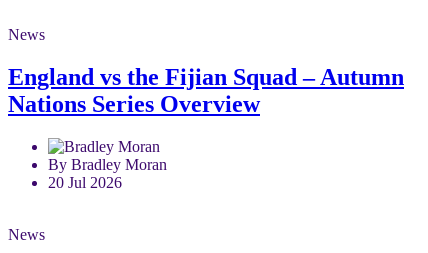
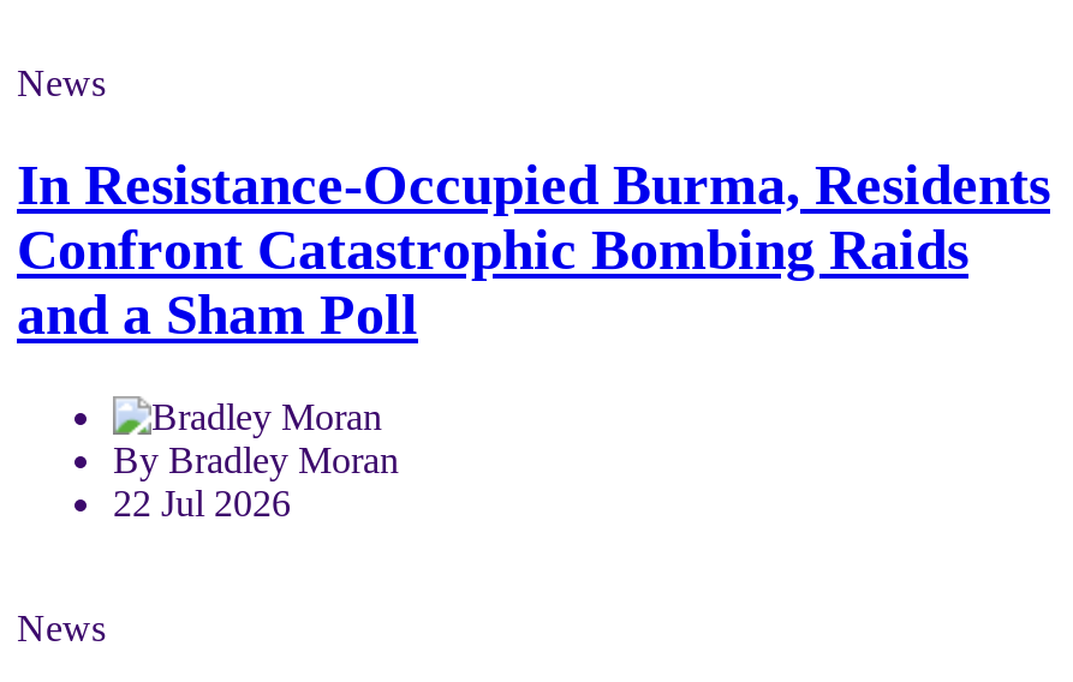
[8,64,404,117] England vs the Fijian Squad – Autumn | Nations Series Overview -> [17,154,1050,346] In Resistance-Occupied Burma, Residents | Confront Catastrophic Bombing Raids | and a Sham Poll
[48,174,122,191] 20 Jul 2026 -> [113,483,291,524] 22 Jul 2026

